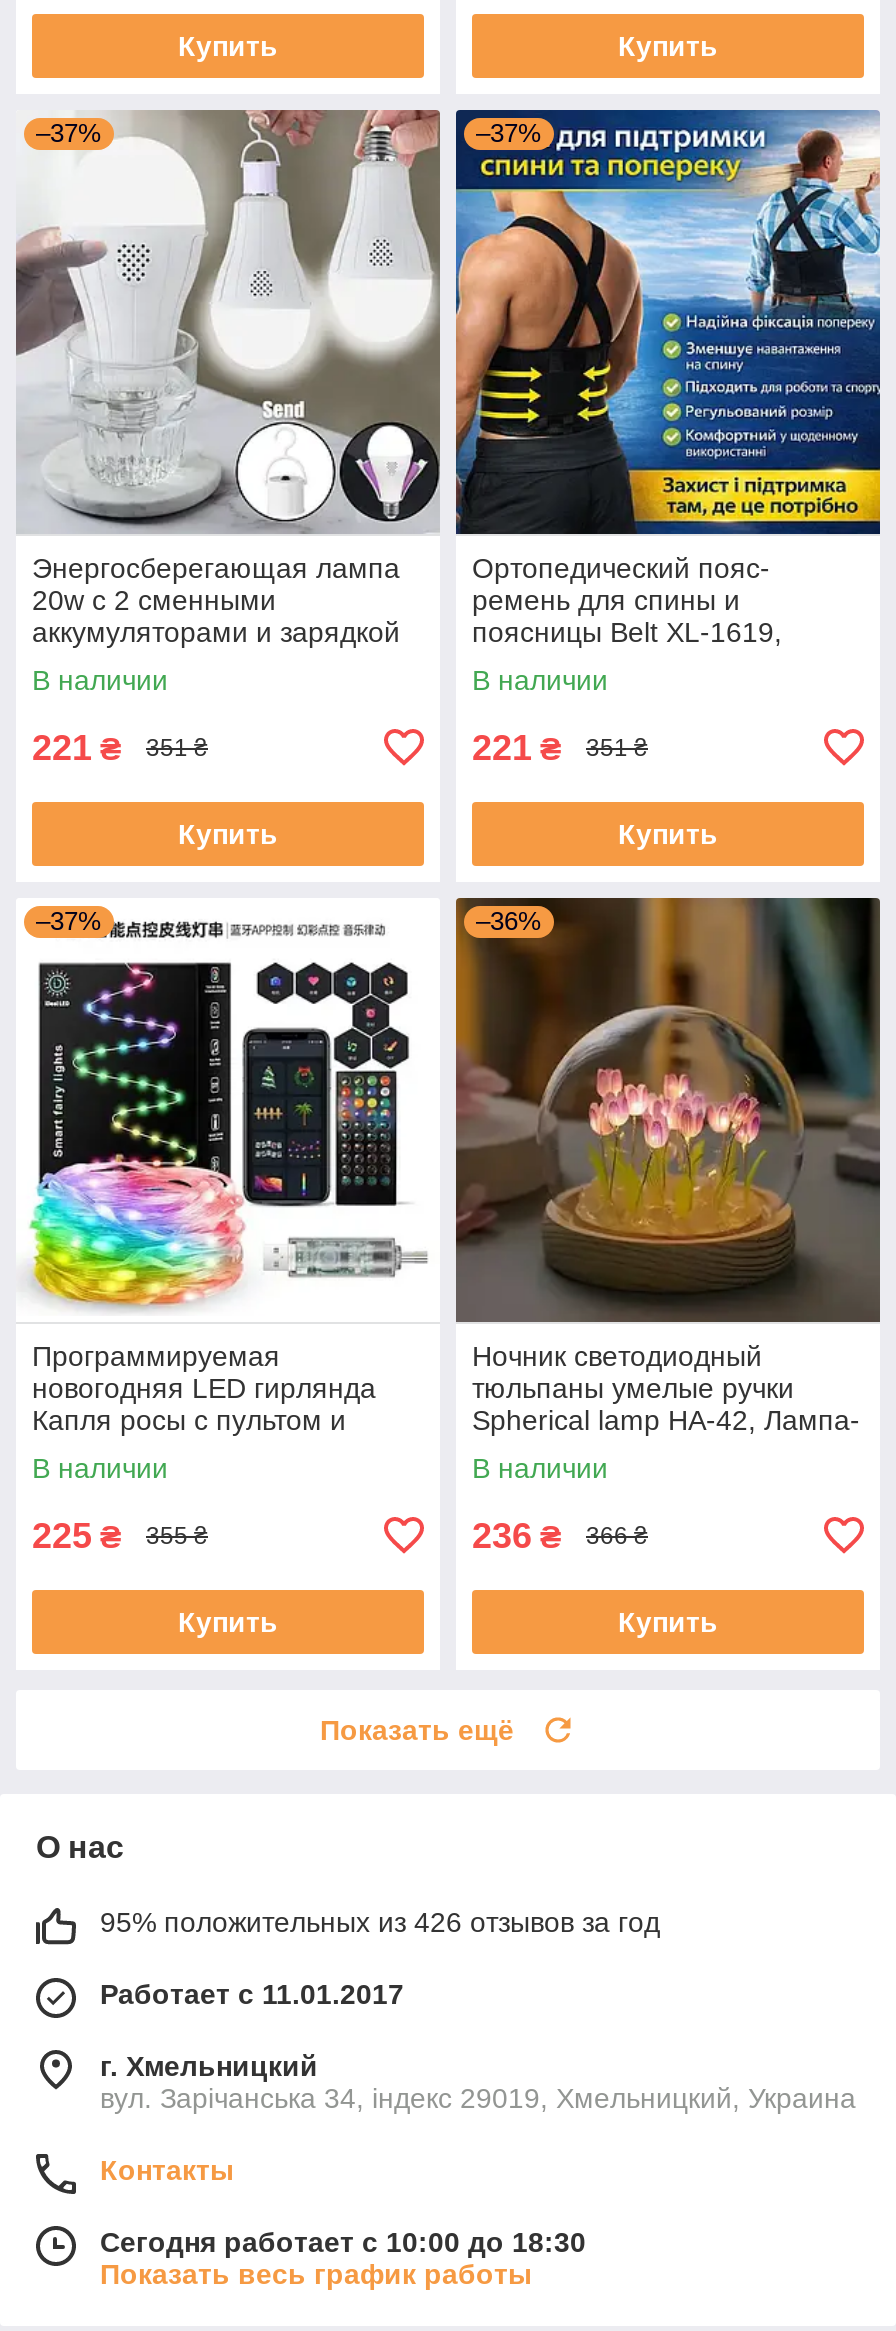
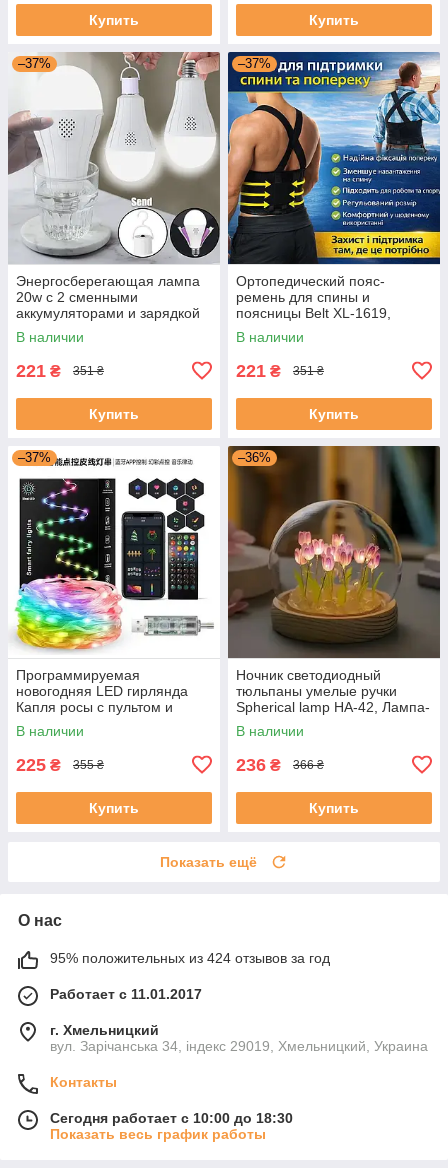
[100,1906,660,1938] 95% положительных из 426 отзывов за год -> [50,950,330,966] 95% положительных из 424 отзывов за год

